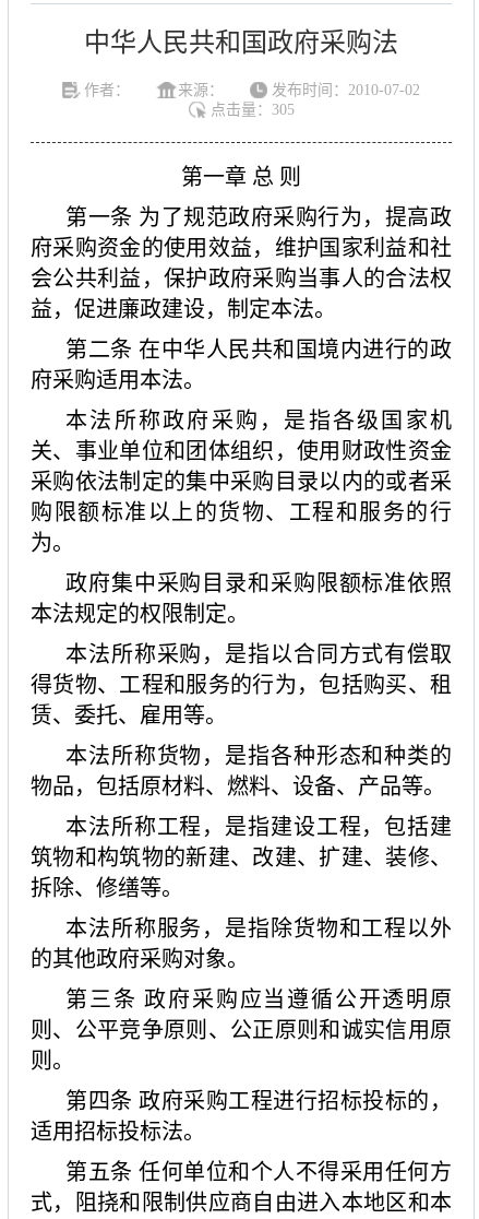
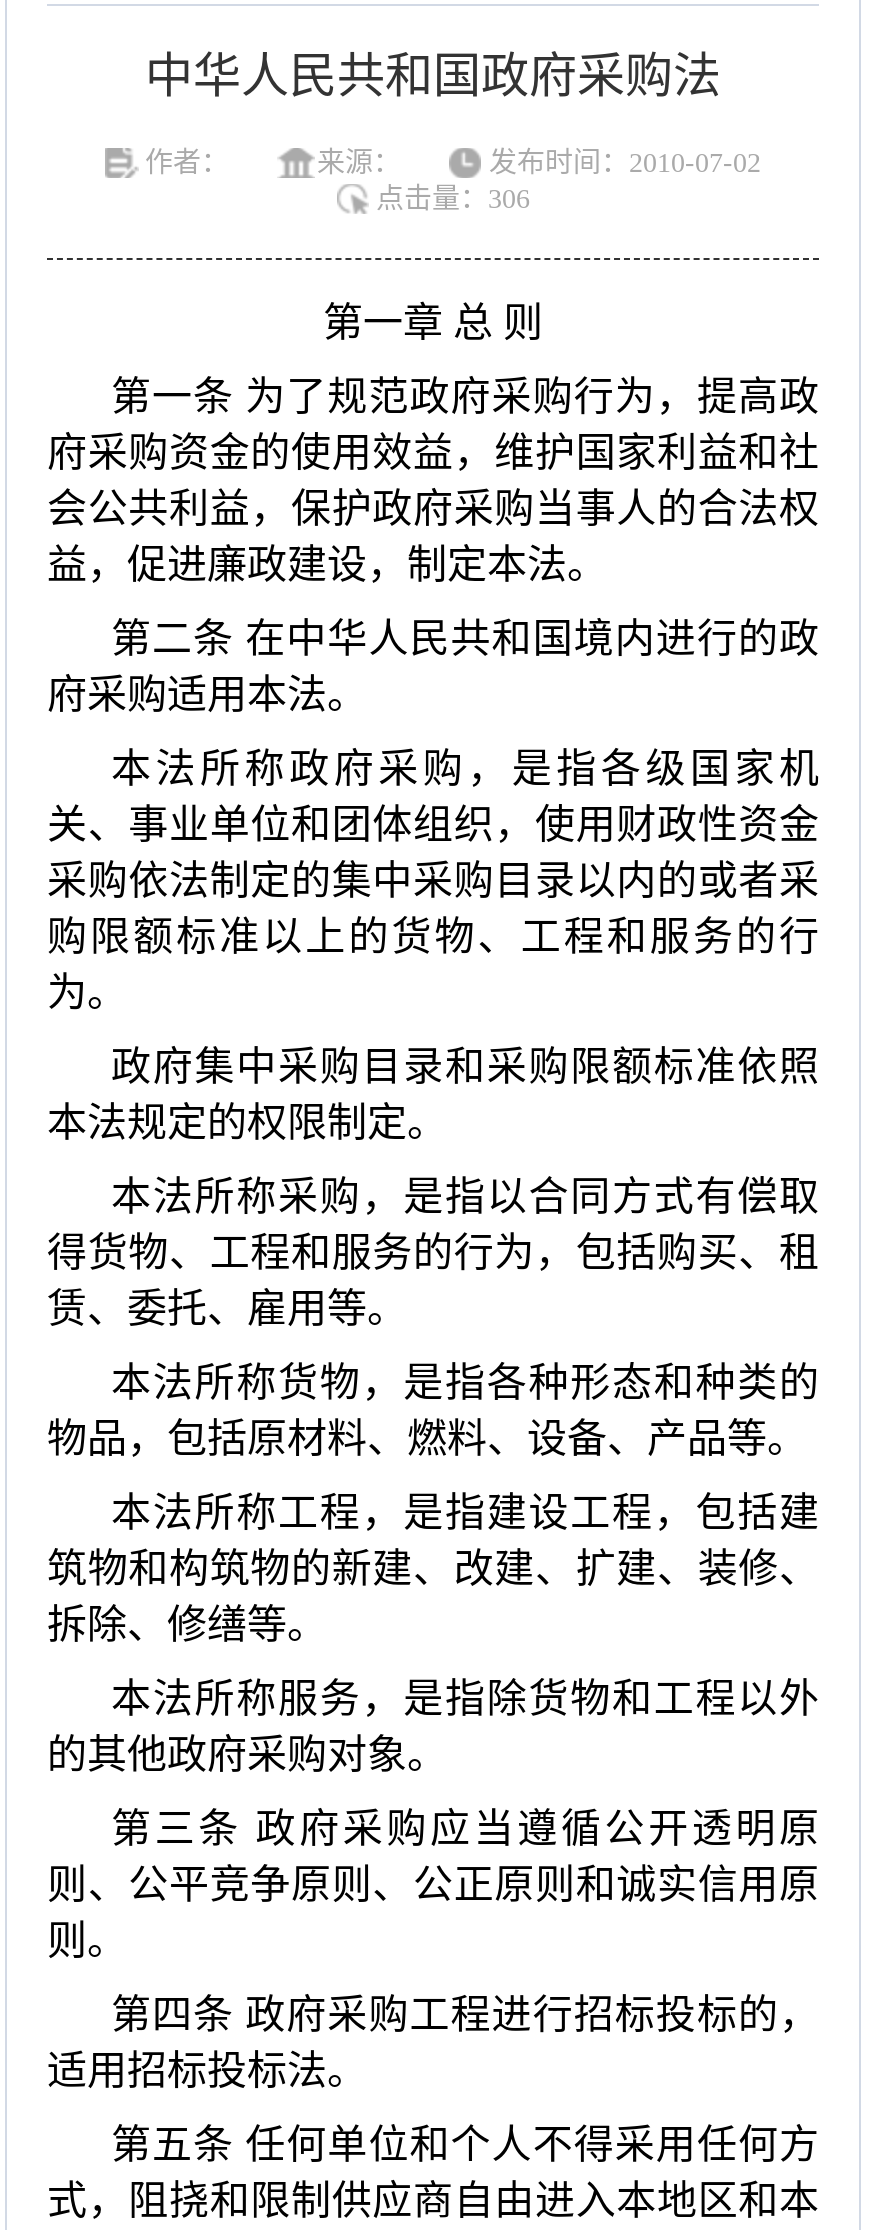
[210,102,294,118] 点击量：305 -> [376,184,530,214] 点击量：306

